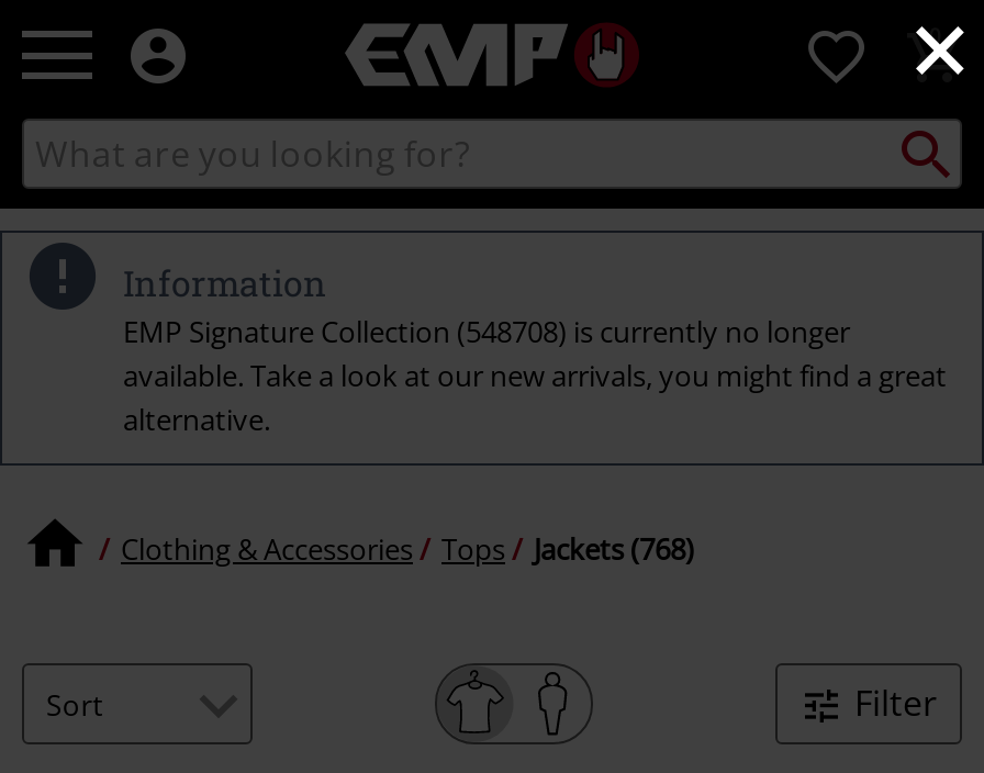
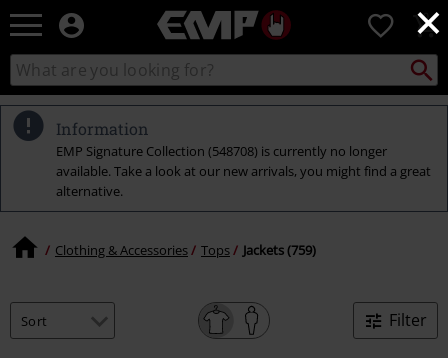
[121,528,694,568] Clothing & Accessories Tops Jackets (768) -> [55,240,316,258] Clothing & Accessories Tops Jackets (759)

